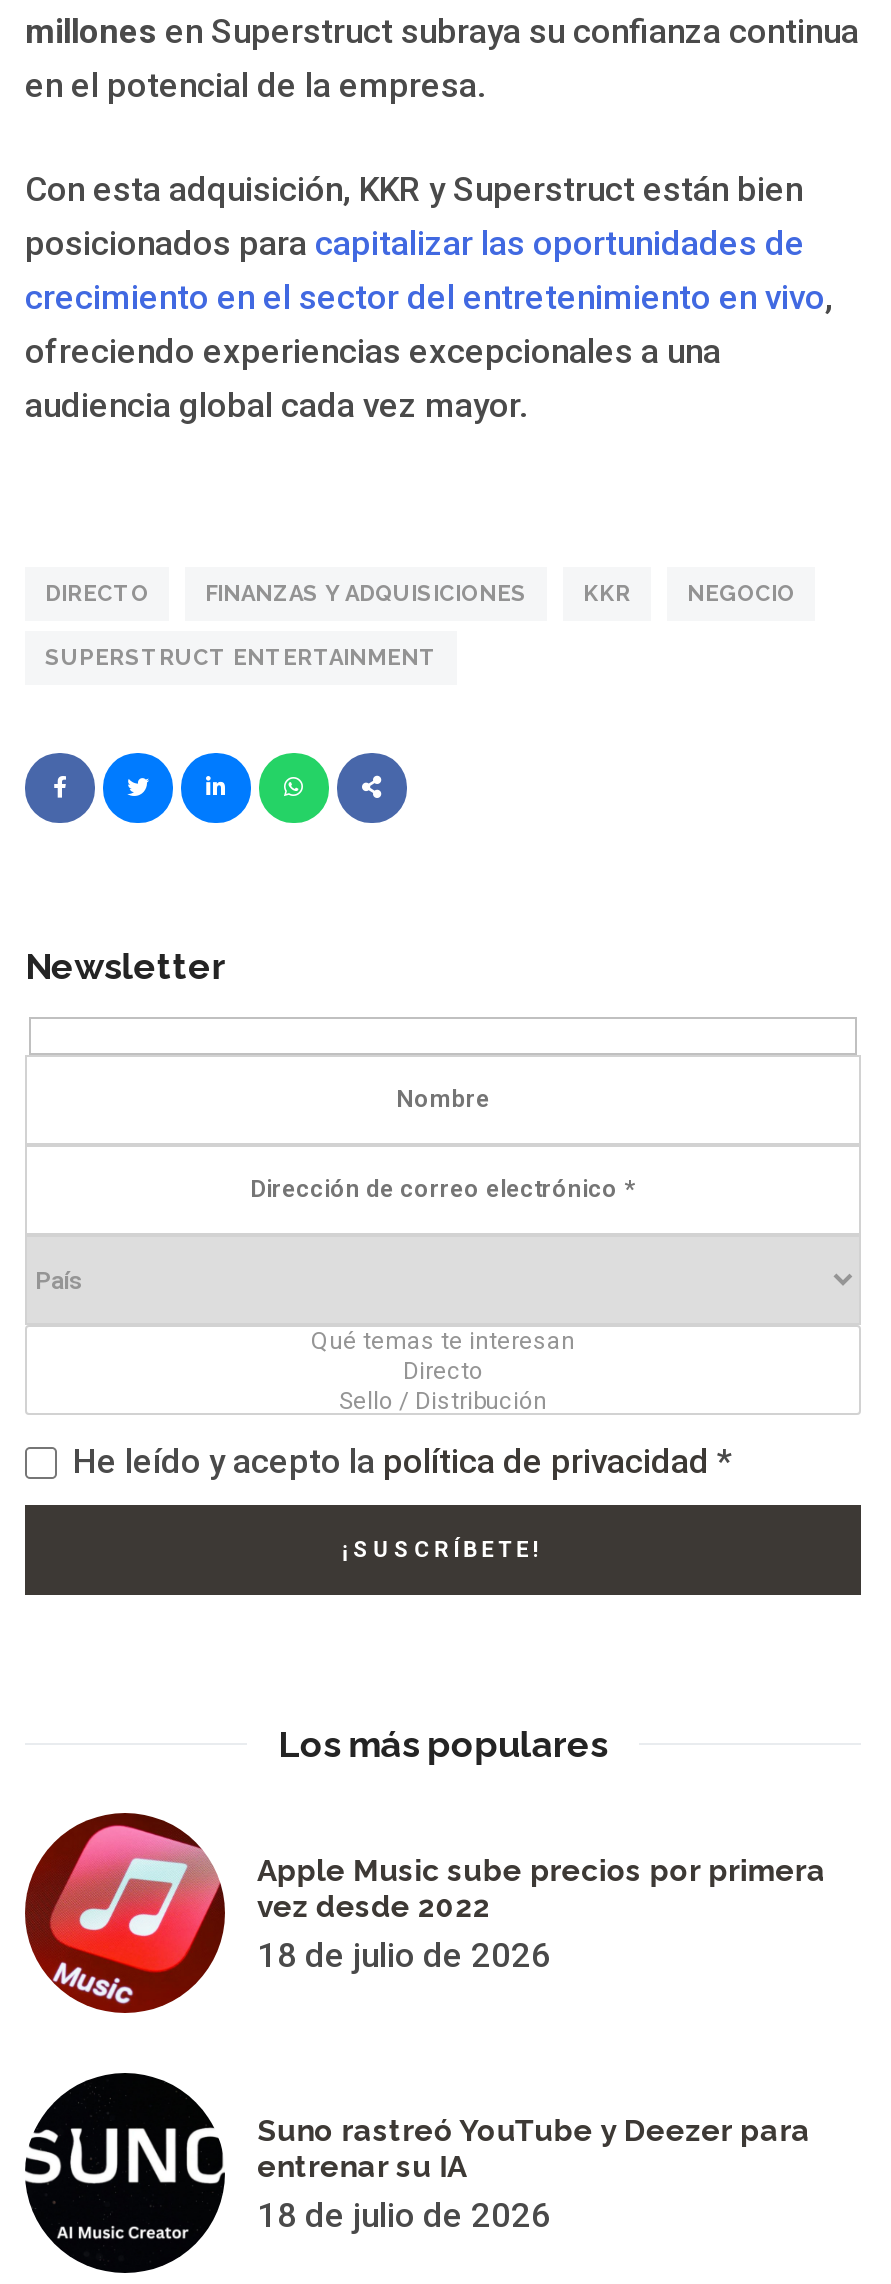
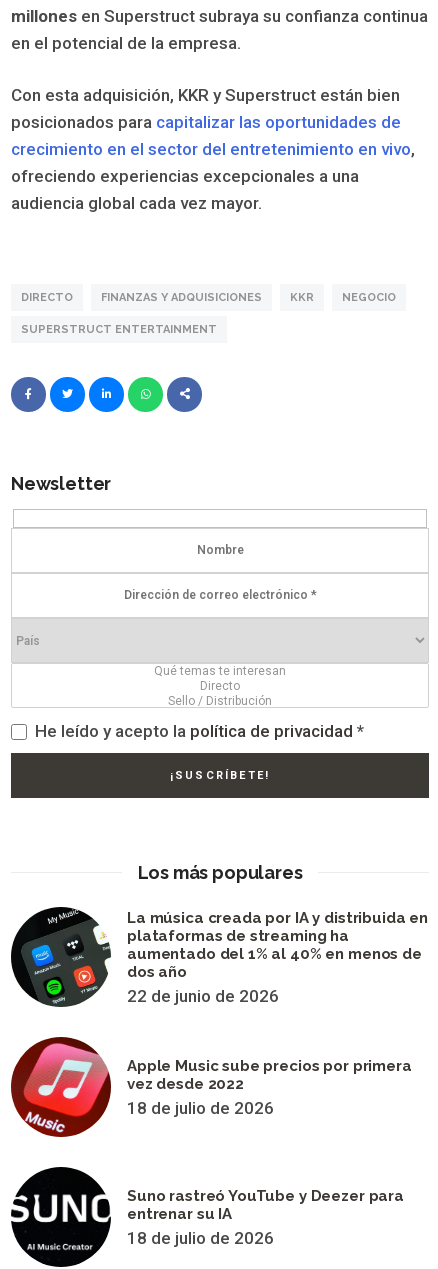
none -> [11,907,428,1007] [image] | La música creada por IA y distribuida en | plataformas de streaming ha | aumentado del 1% al 40% en menos de | dos año | 22 de junio de 2026

